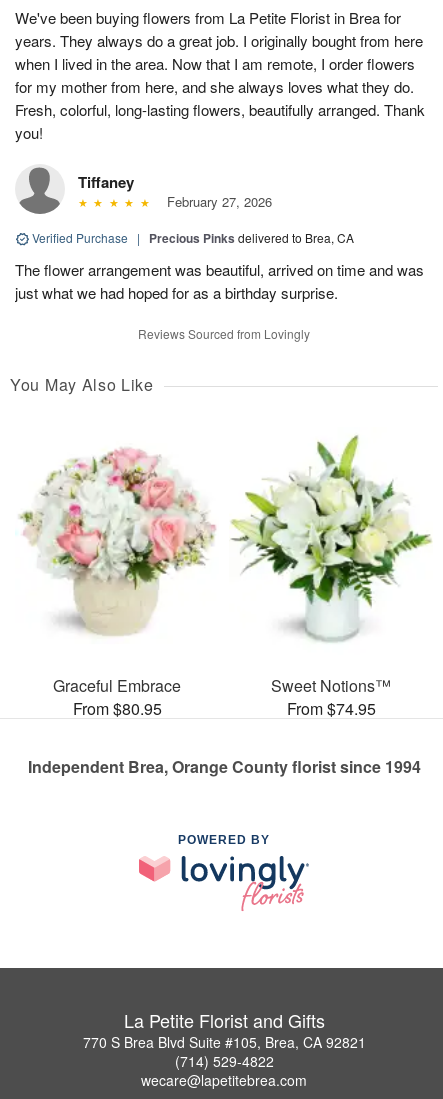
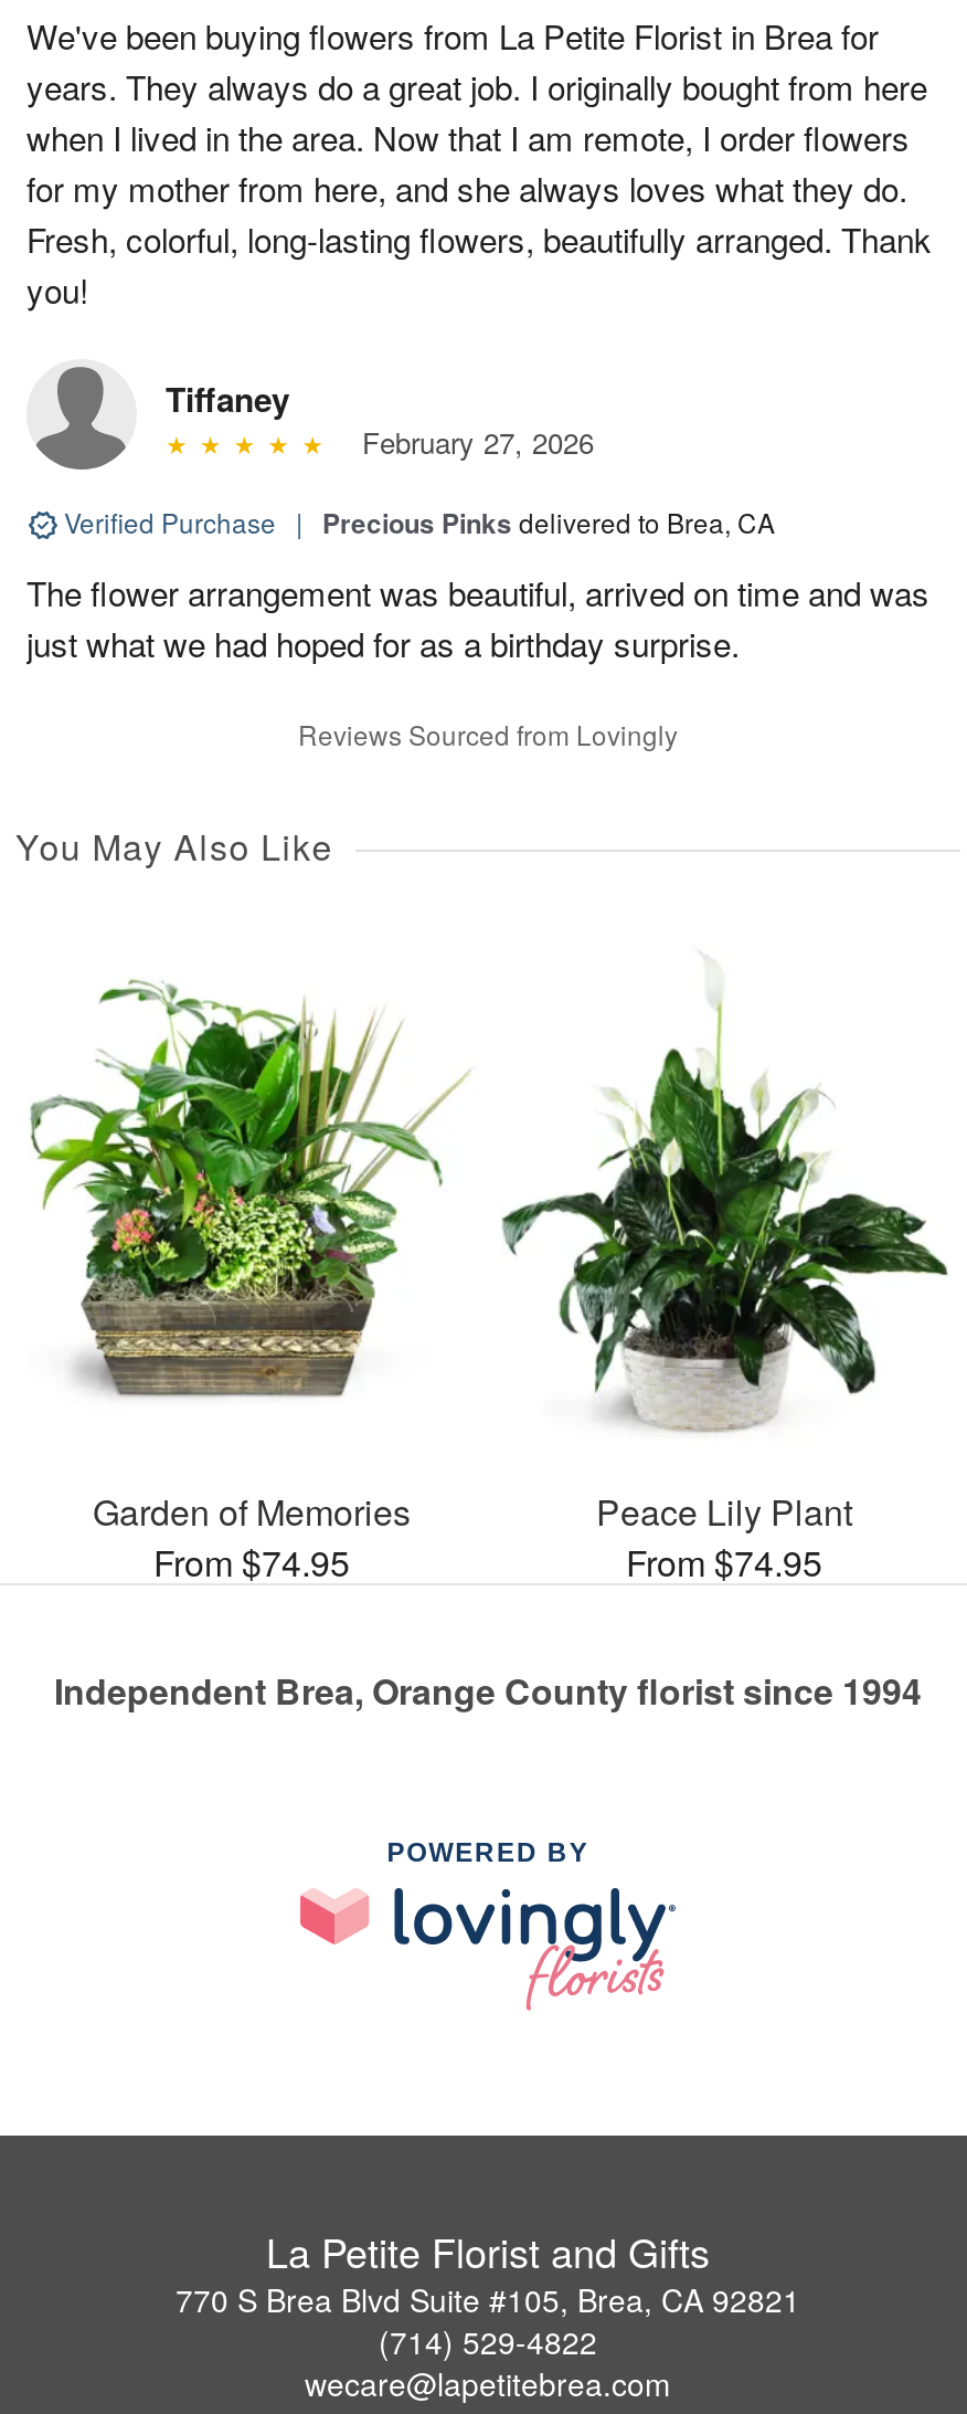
[230,434,433,697] [image] | Sweet Notions™ -> [501,960,949,1537] [image] | Peace Lily Plant
[17,445,217,720] [image] | Graceful Embrace | From $80.95 -> [29,978,470,1588] [image] | Garden of Memories | From $74.95

